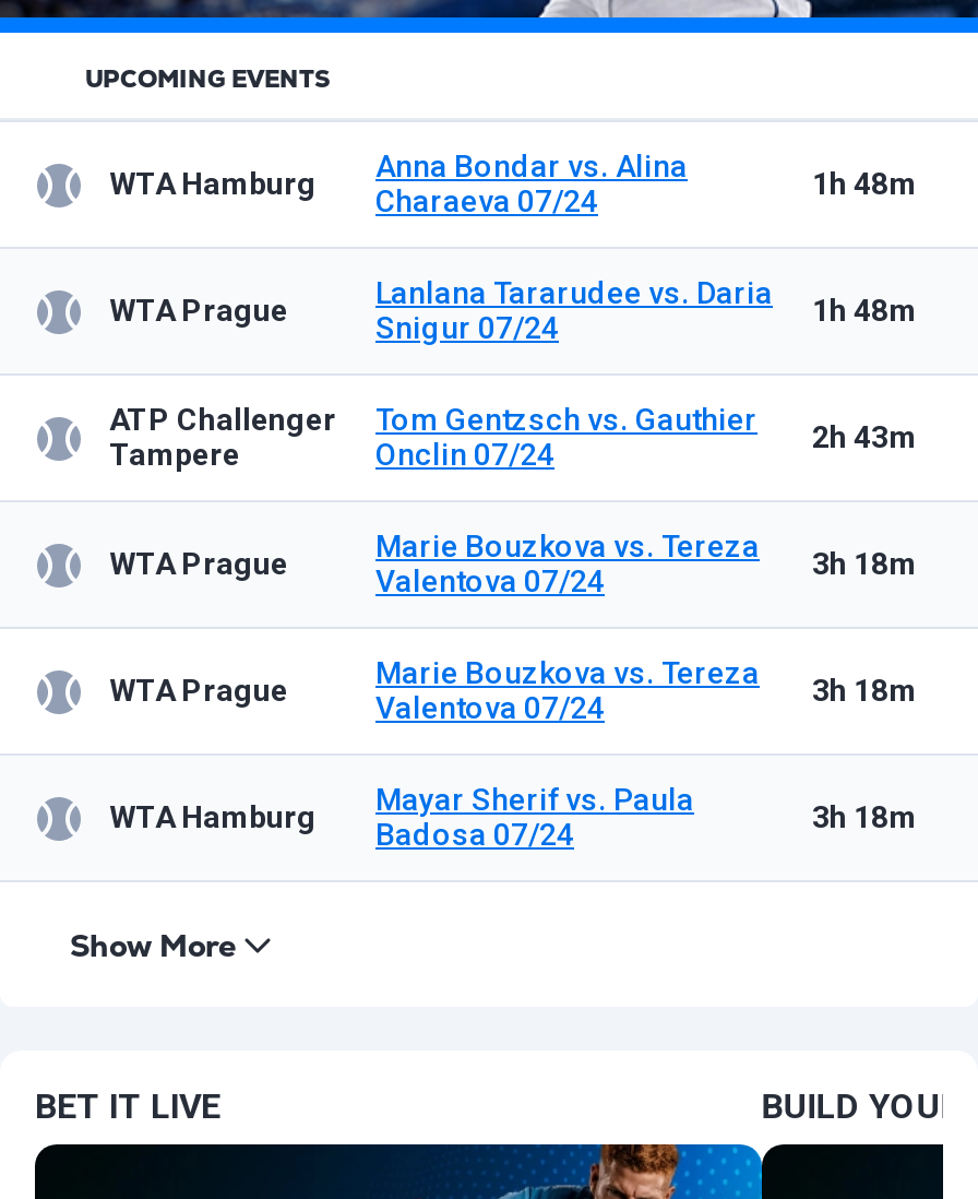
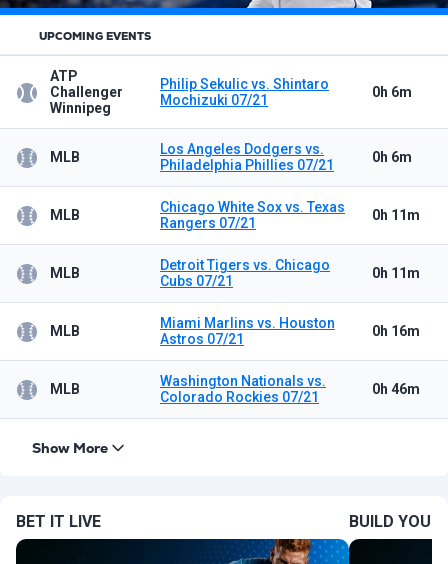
[109,148,917,218] WTA Hamburg | Anna Bondar vs. Alina | Charaeva 07/24 | 1h 48m -> [50,68,123,116] ATP | Challenger | Winnipeg
[109,275,917,345] WTA Prague | Lanlana Tararudee vs. Daria | Snigur 07/24 | 1h 48m -> [160,76,412,108] Philip Sekulic vs. Shintaro | Mochizuki 07/21 | 0h 6m
[109,402,336,472] ATP Challenger | Tampere -> [50,141,412,173] MLB | Los Angeles Dodgers vs. | Philadelphia Phillies 07/21 | 0h 6m
[375,402,917,472] Tom Gentzsch vs. Gauthier | Onclin 07/24 | 2h 43m -> [50,199,420,231] MLB | Chicago White Sox vs. Texas | Rangers 07/21 | 0h 11m
[109,528,917,598] WTA Prague | Marie Bouzkova vs. Tereza | Valentova 07/24 | 3h 18m -> [50,257,420,289] MLB | Detroit Tigers vs. Chicago | Cubs 07/21 | 0h 11m
[109,655,917,725] WTA Prague | Marie Bouzkova vs. Tereza | Valentova 07/24 | 3h 18m -> [50,315,420,347] MLB | Miami Marlins vs. Houston | Astros 07/21 | 0h 16m
[109,782,917,852] WTA Hamburg | Mayar Sherif vs. Paula | Badosa 07/24 | 3h 18m -> [50,373,420,405] MLB | Washington Nationals vs. | Colorado Rockies 07/21 | 0h 46m

